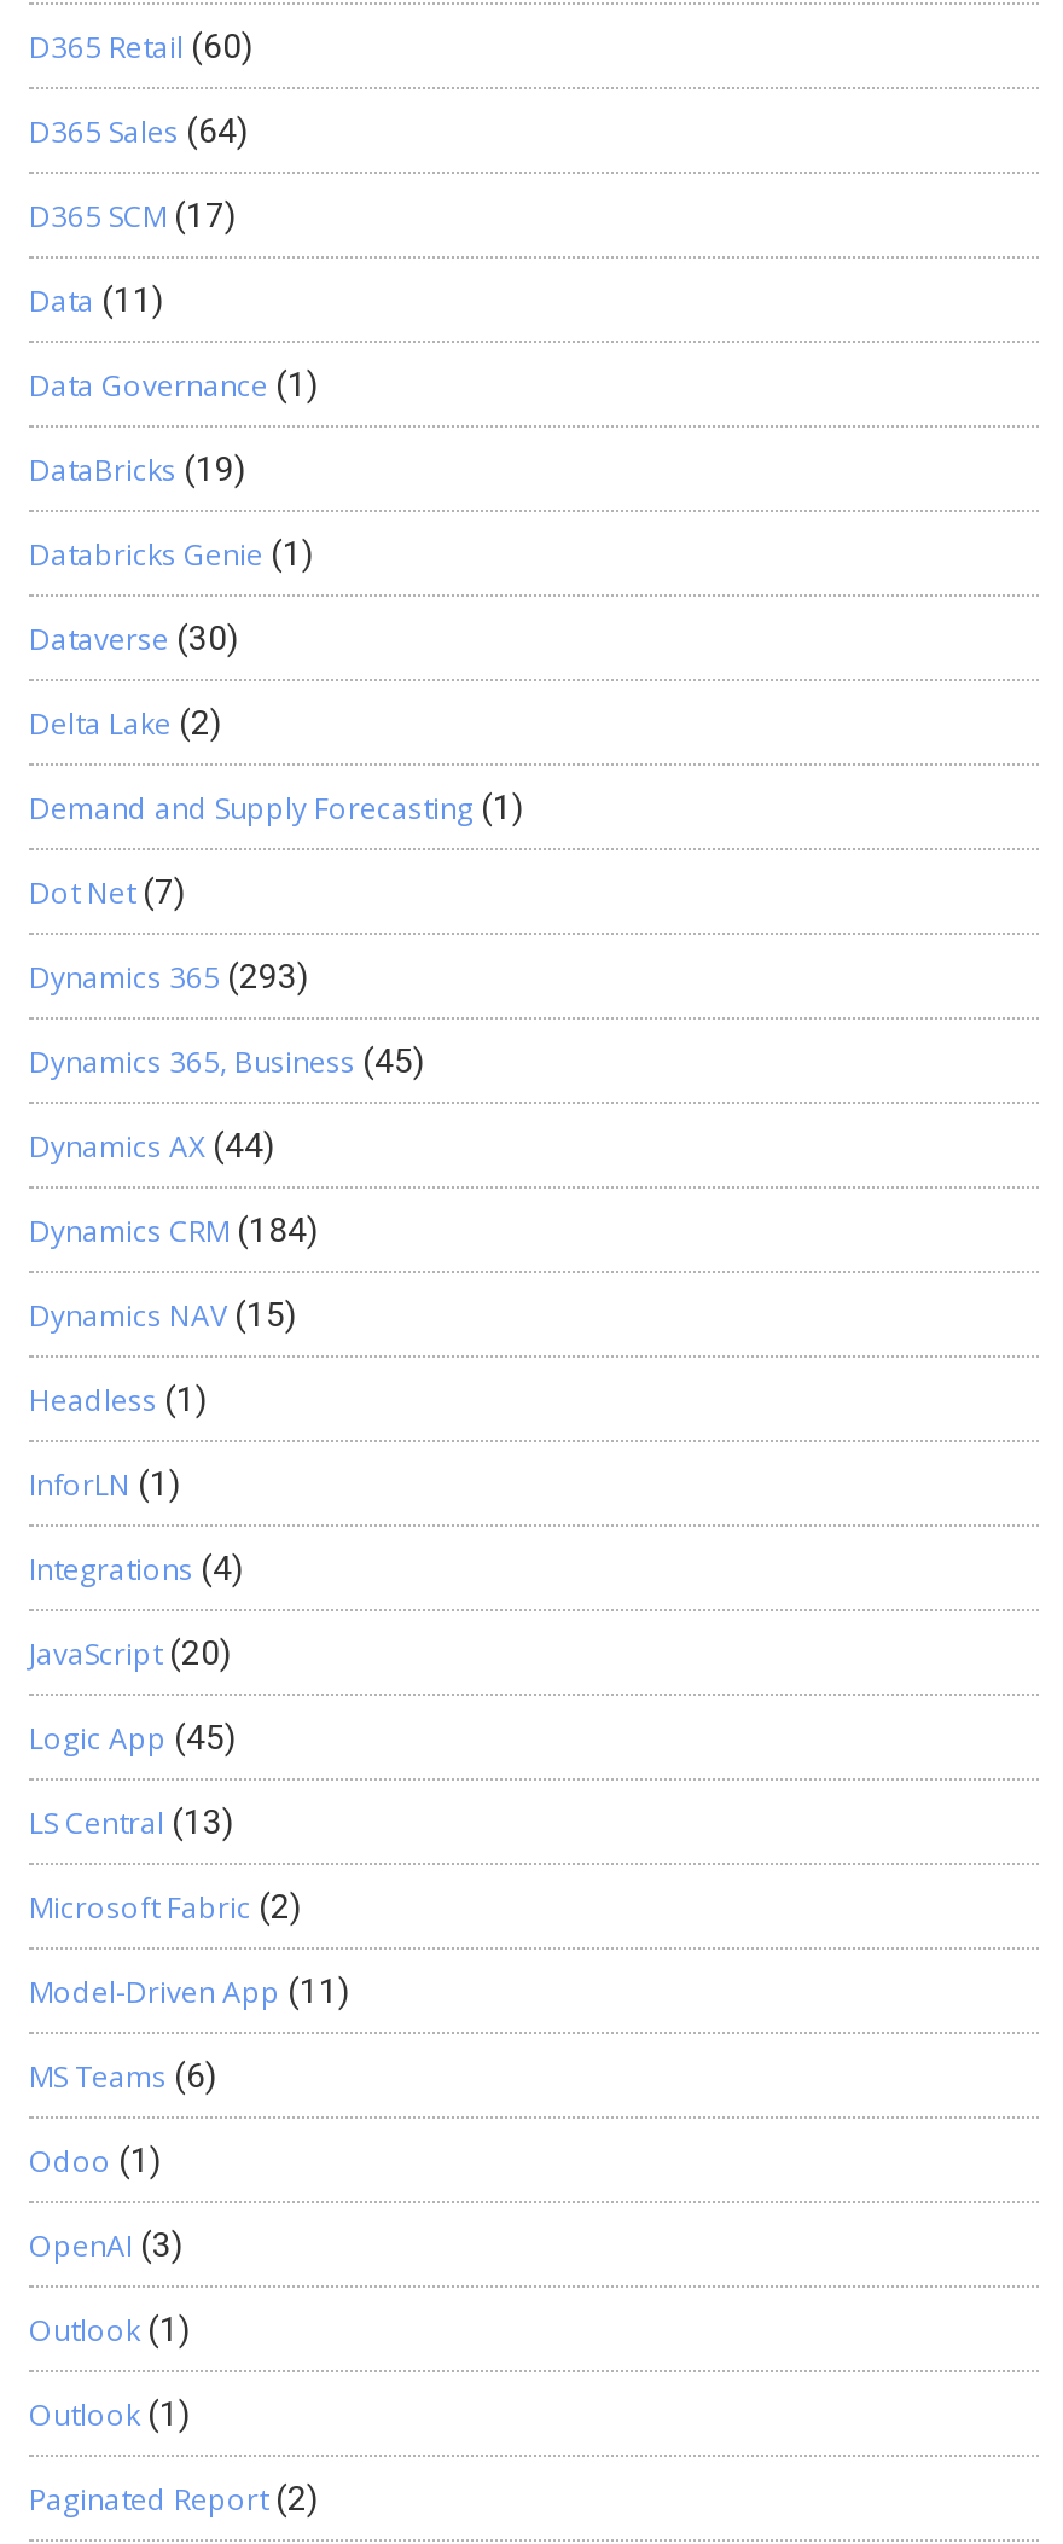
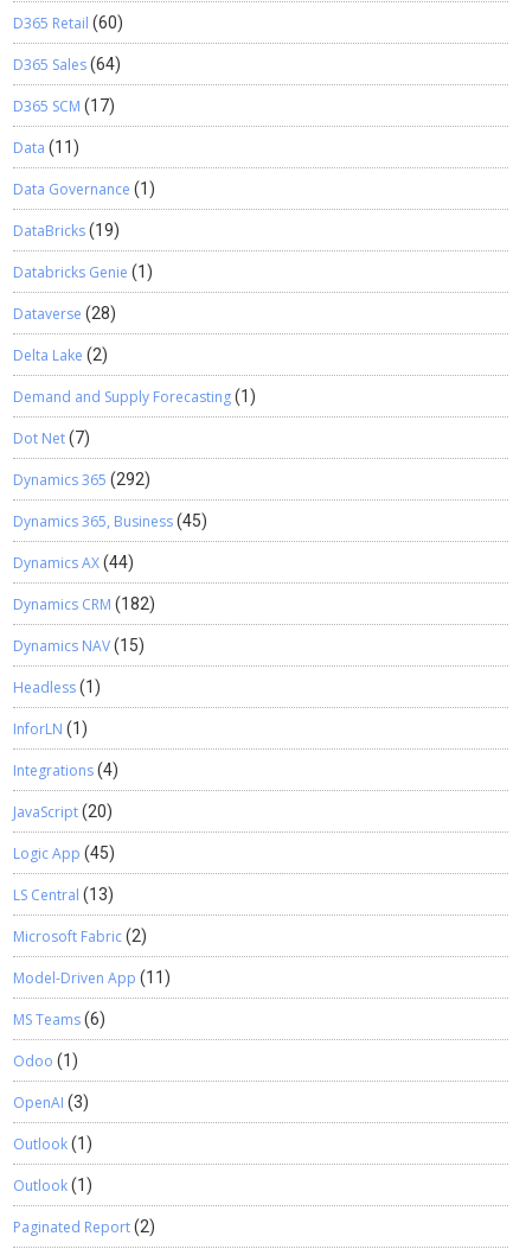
[29,618,239,659] Dataverse (30) -> [13,304,116,324] Dataverse (28)
[29,956,309,998] Dynamics 365 (293) -> [13,470,150,490] Dynamics 365 (292)
[29,1210,319,1251] Dynamics CRM (184) -> [13,594,155,614] Dynamics CRM (182)

